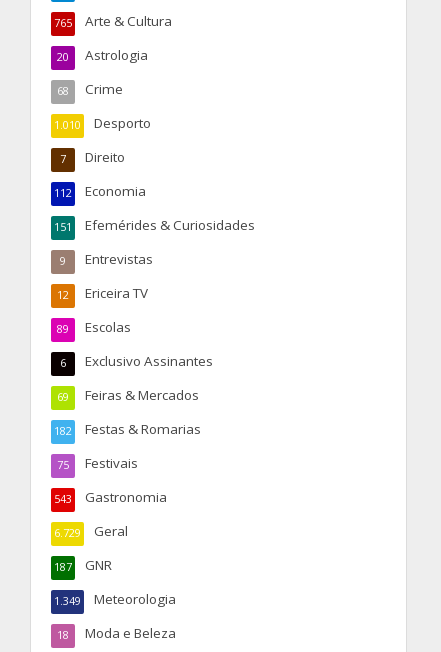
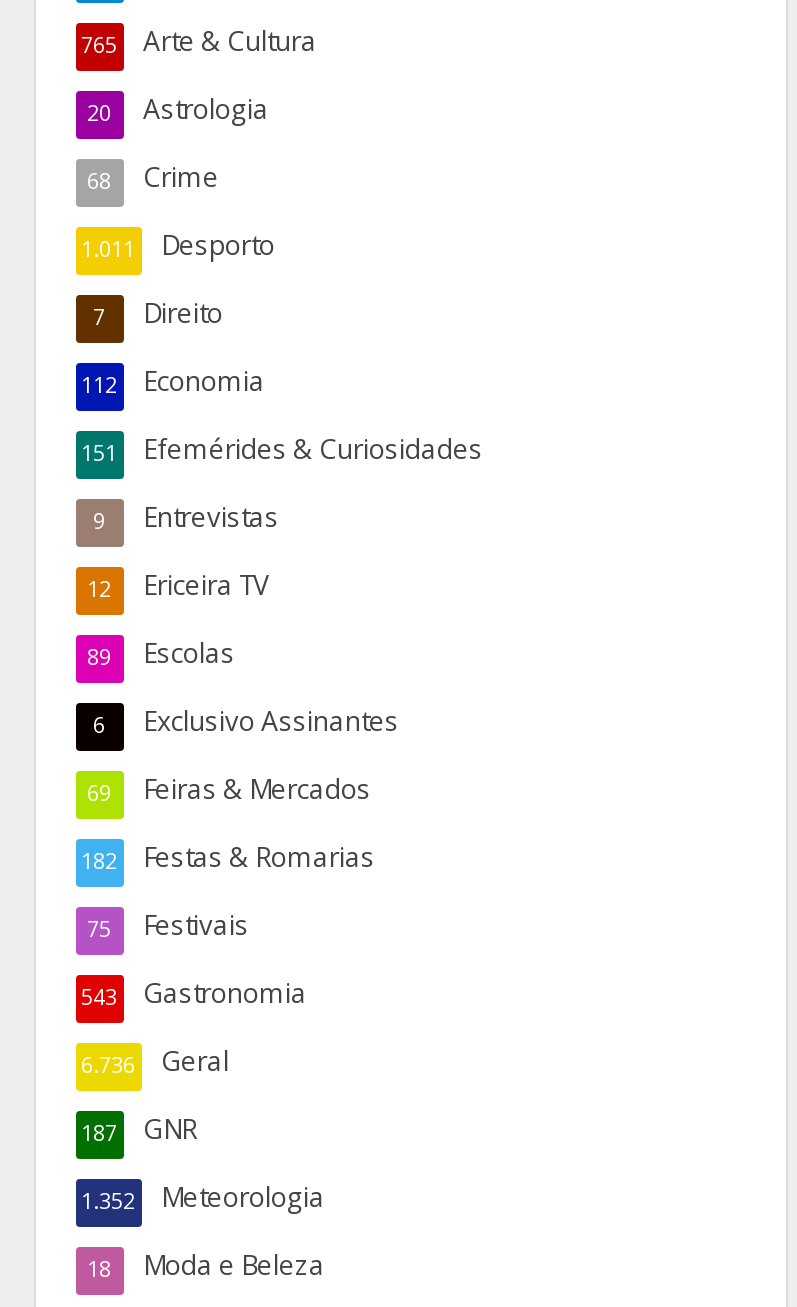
[53,113,150,131] 1.010 Desporto -> [81,227,275,263] 1.011 Desporto
[53,521,127,539] 6.729 Geral -> [81,1043,229,1079] 6.736 Geral
[53,589,175,607] 1.349 Meteorologia -> [81,1179,325,1215] 1.352 Meteorologia

